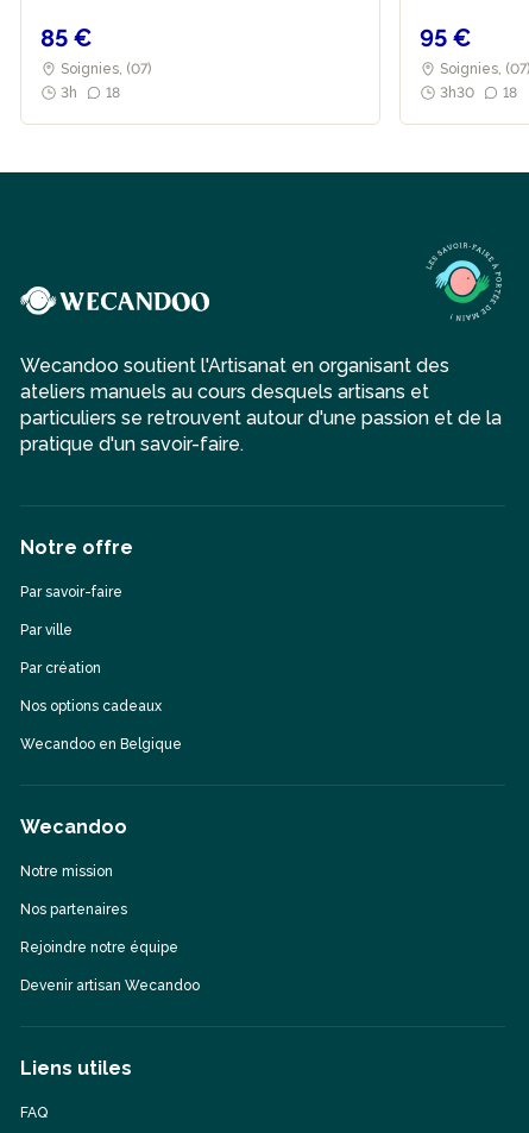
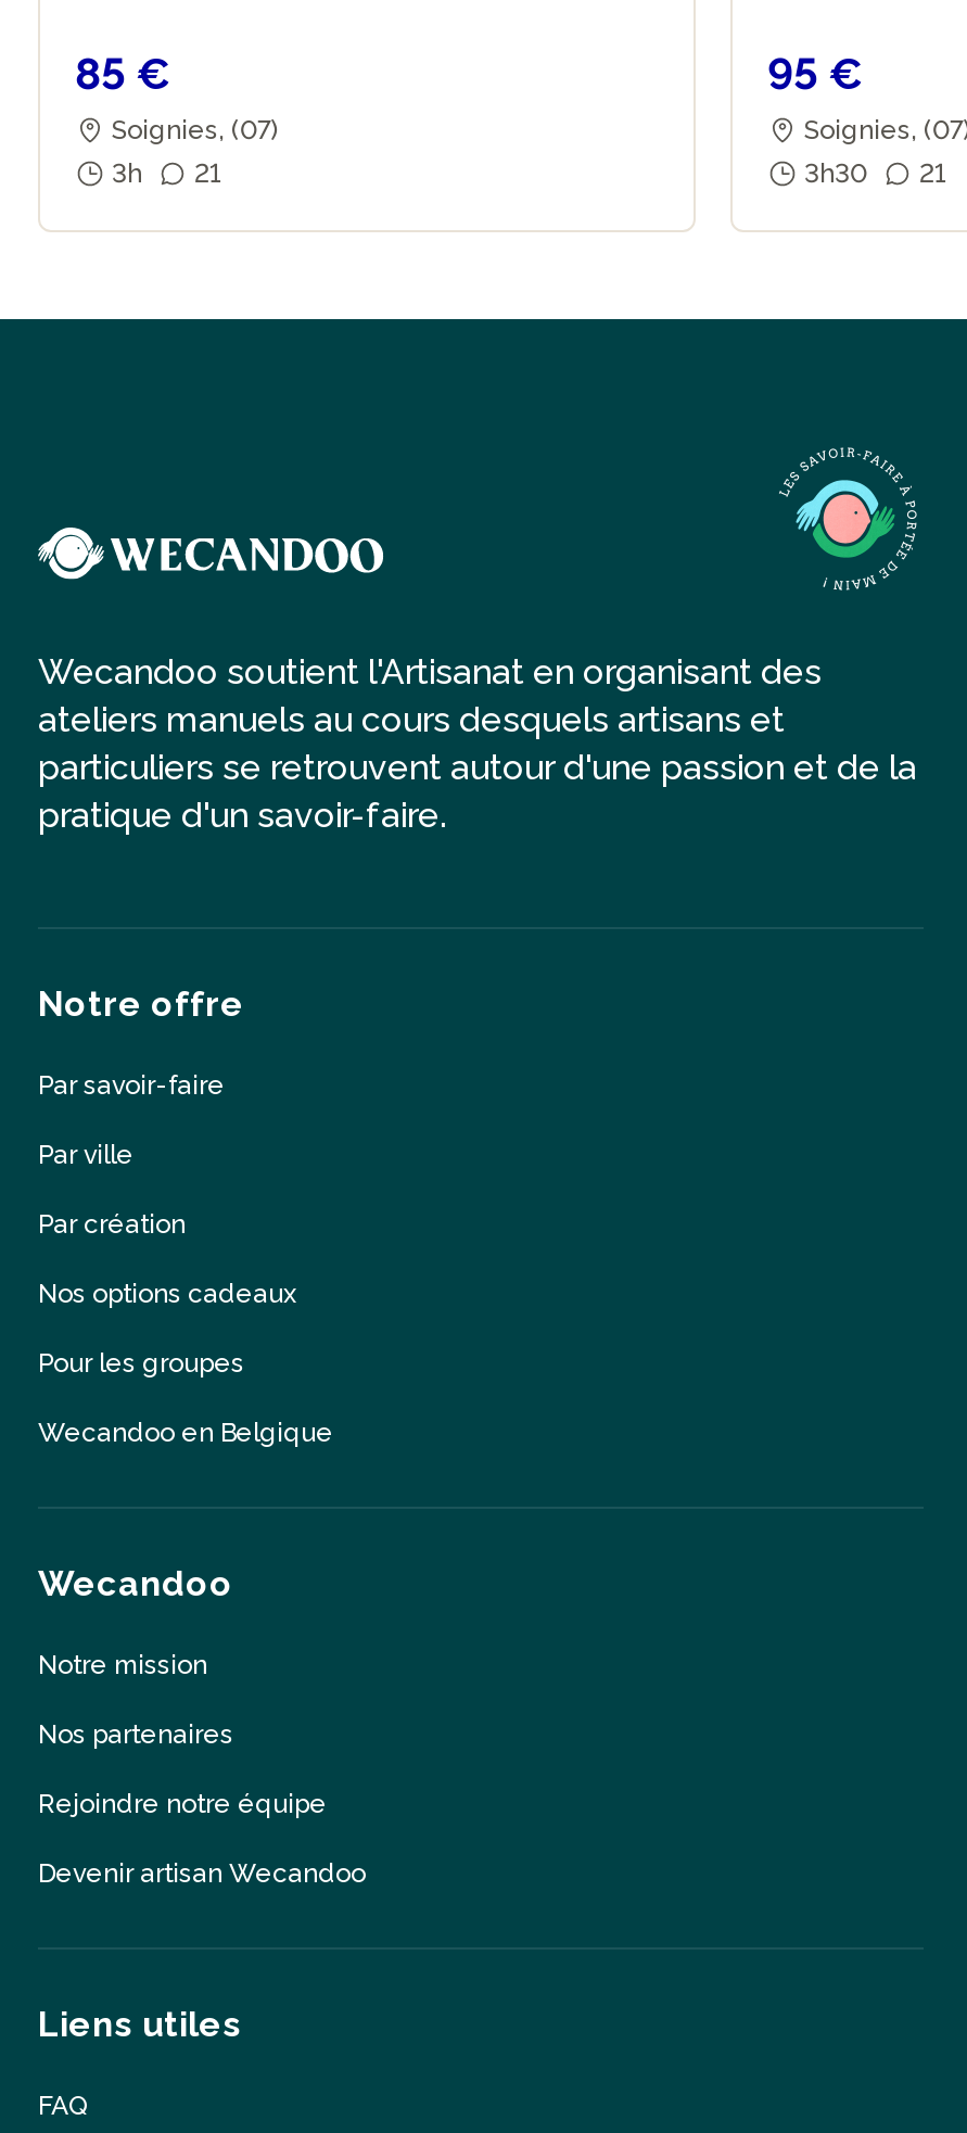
[57,85,124,101] 3h 18 -> [105,159,227,189] 3h 21
[436,85,521,101] 3h30 18 -> [798,159,952,189] 3h30 21
none -> [38,1349,244,1379] Pour les groupes

